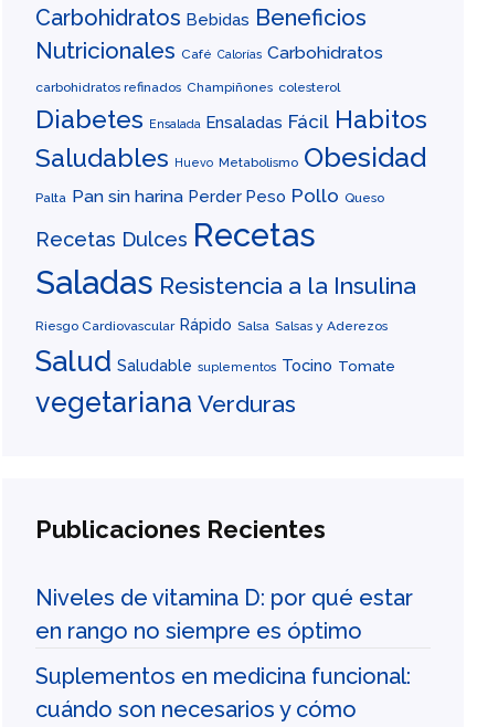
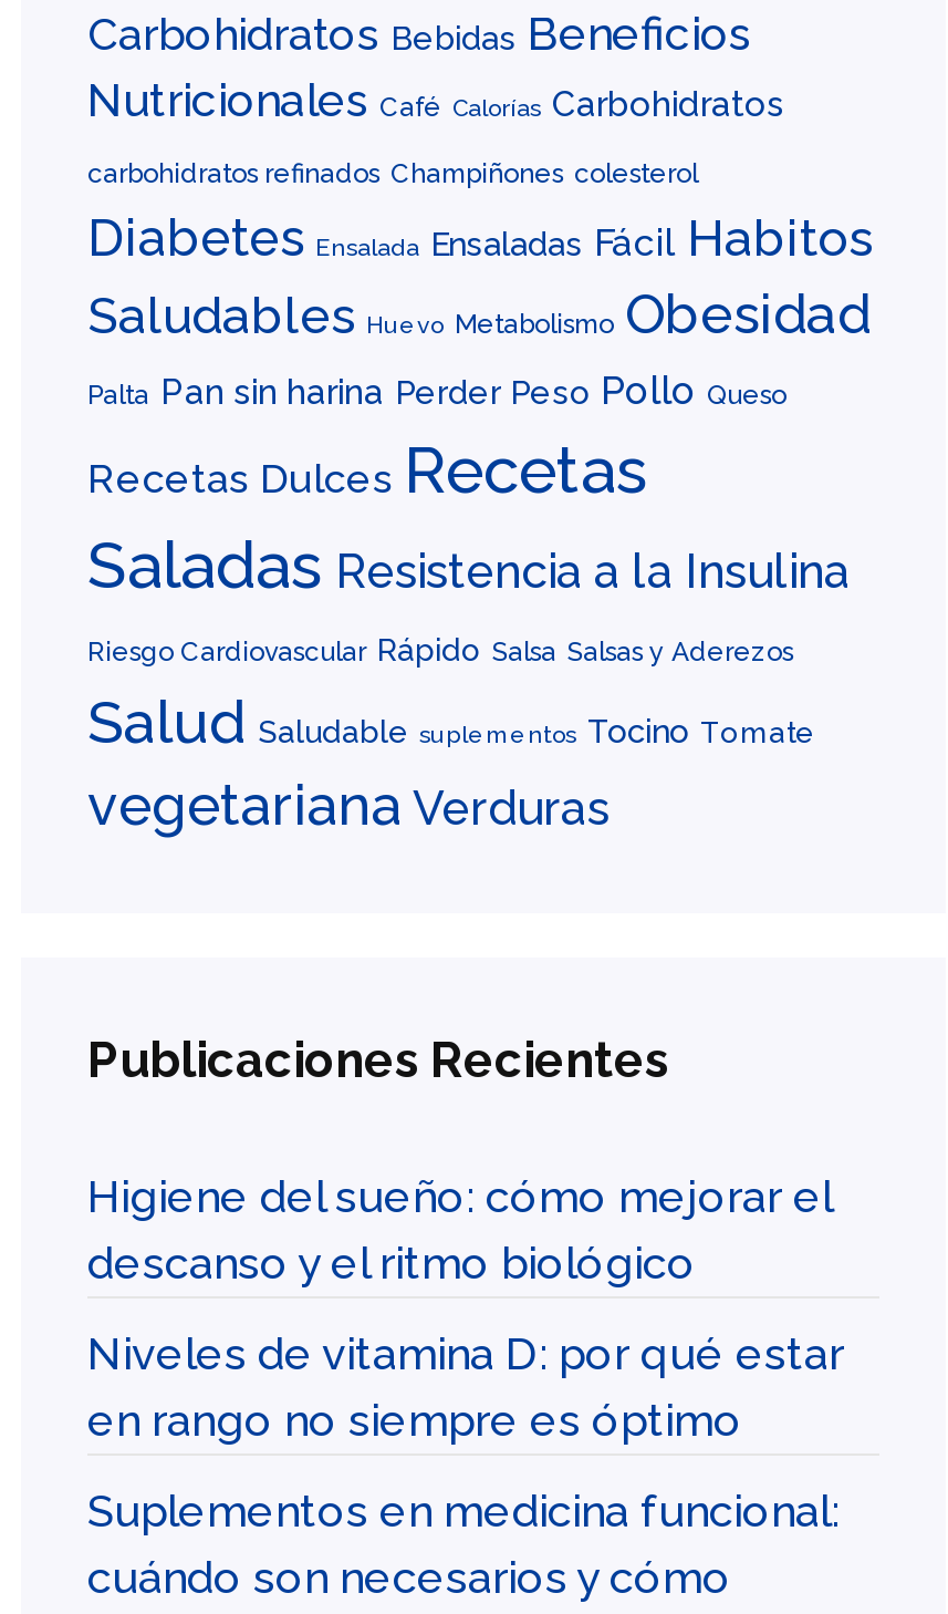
none -> [87,1171,831,1290] Higiene del sueño: cómo mejorar el | descanso y el ritmo biológico

